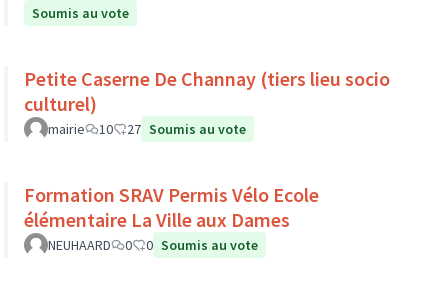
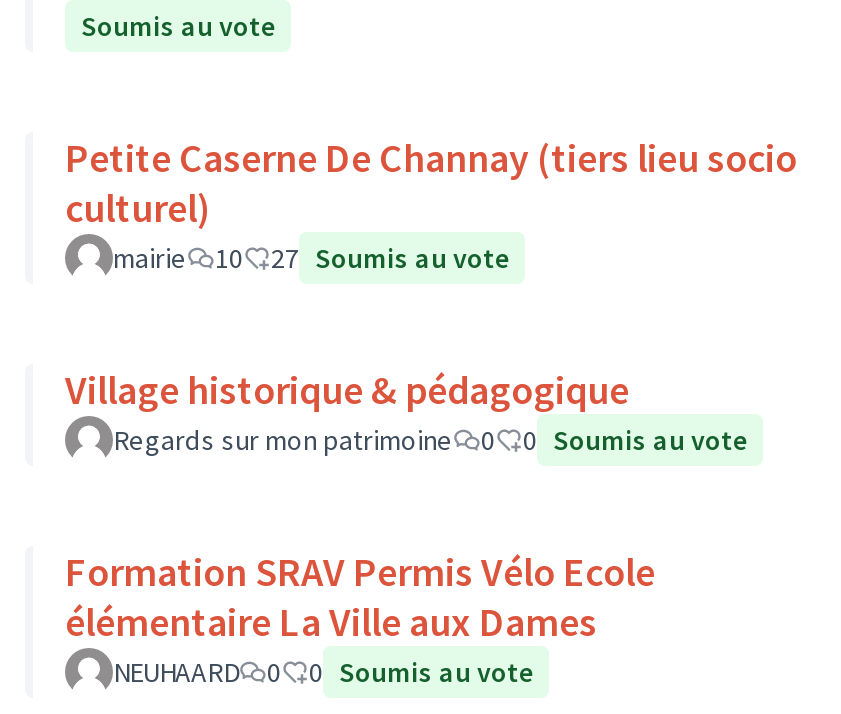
none -> [65,364,747,458] Village historique & pédagogique | Regards sur mon patrimoine | 0 | 0 Soumis au vote

